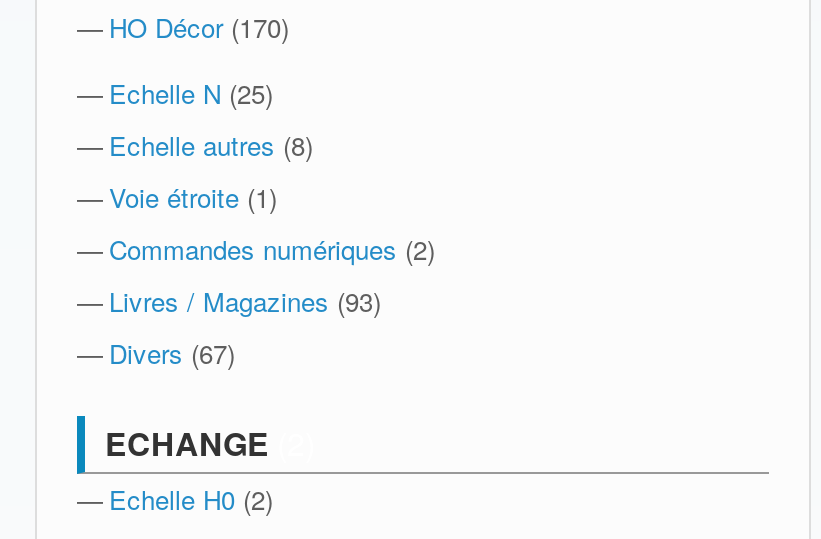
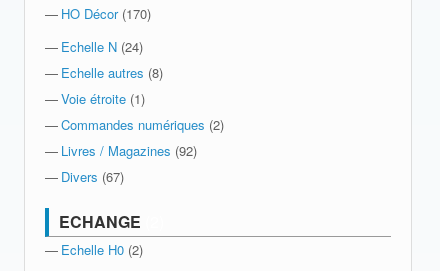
[109,74,273,112] Echelle N (25) -> [61,37,143,56] Echelle N (24)
[109,282,381,320] Livres / Magazines (93) -> [61,141,197,160] Livres / Magazines (92)

